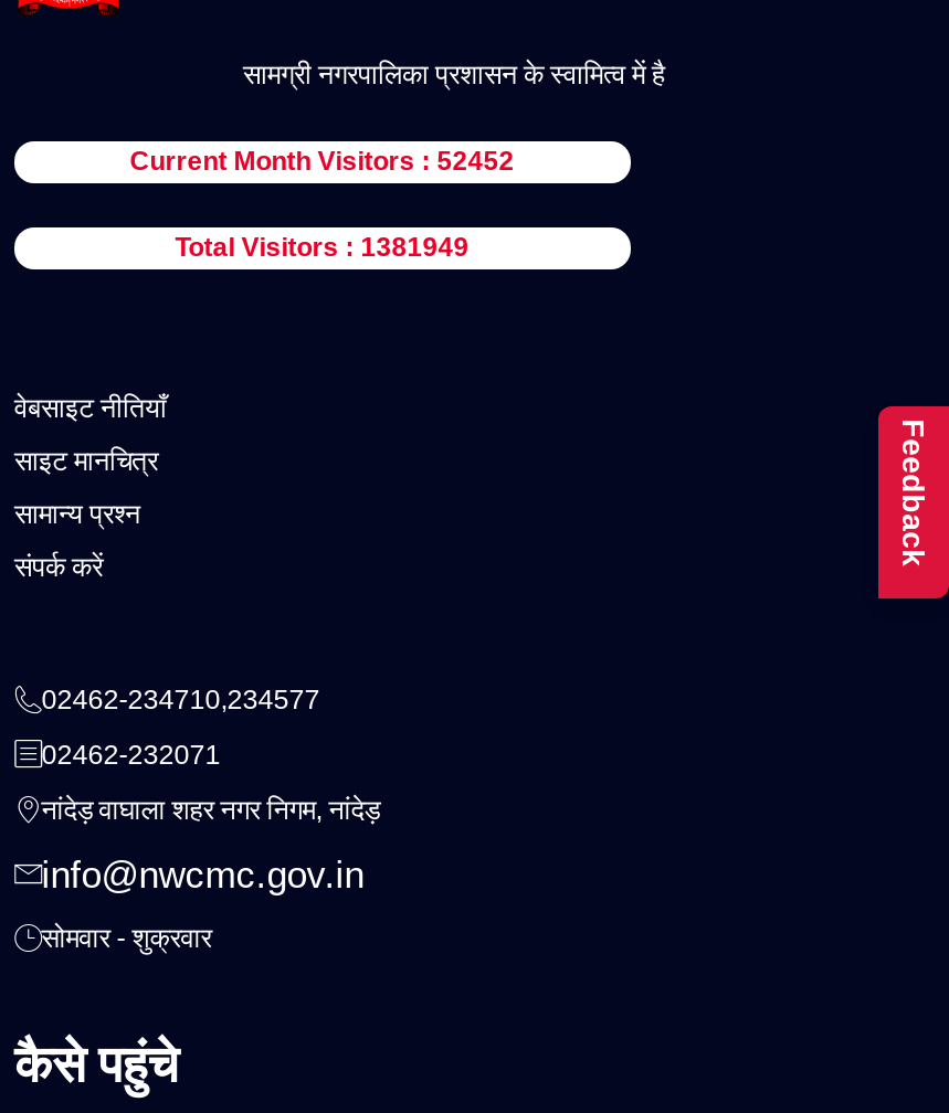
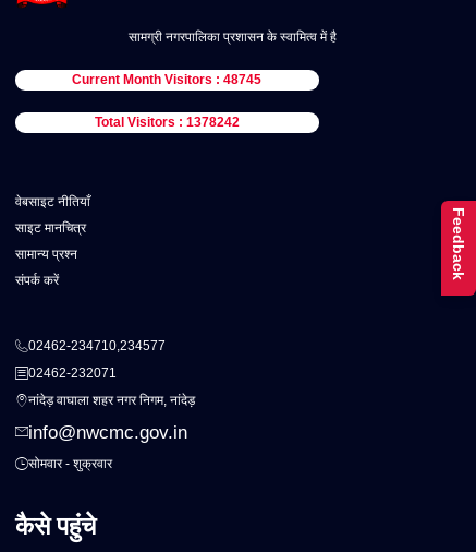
[130,146,514,177] Current Month Visitors : 52452 -> [72,72,262,87] Current Month Visitors : 48745
[175,232,469,263] Total Visitors : 1381949 -> [95,115,239,130] Total Visitors : 1378242

